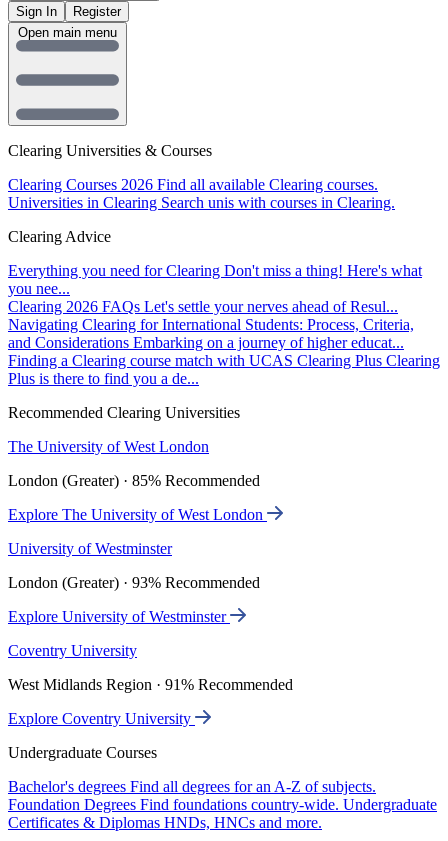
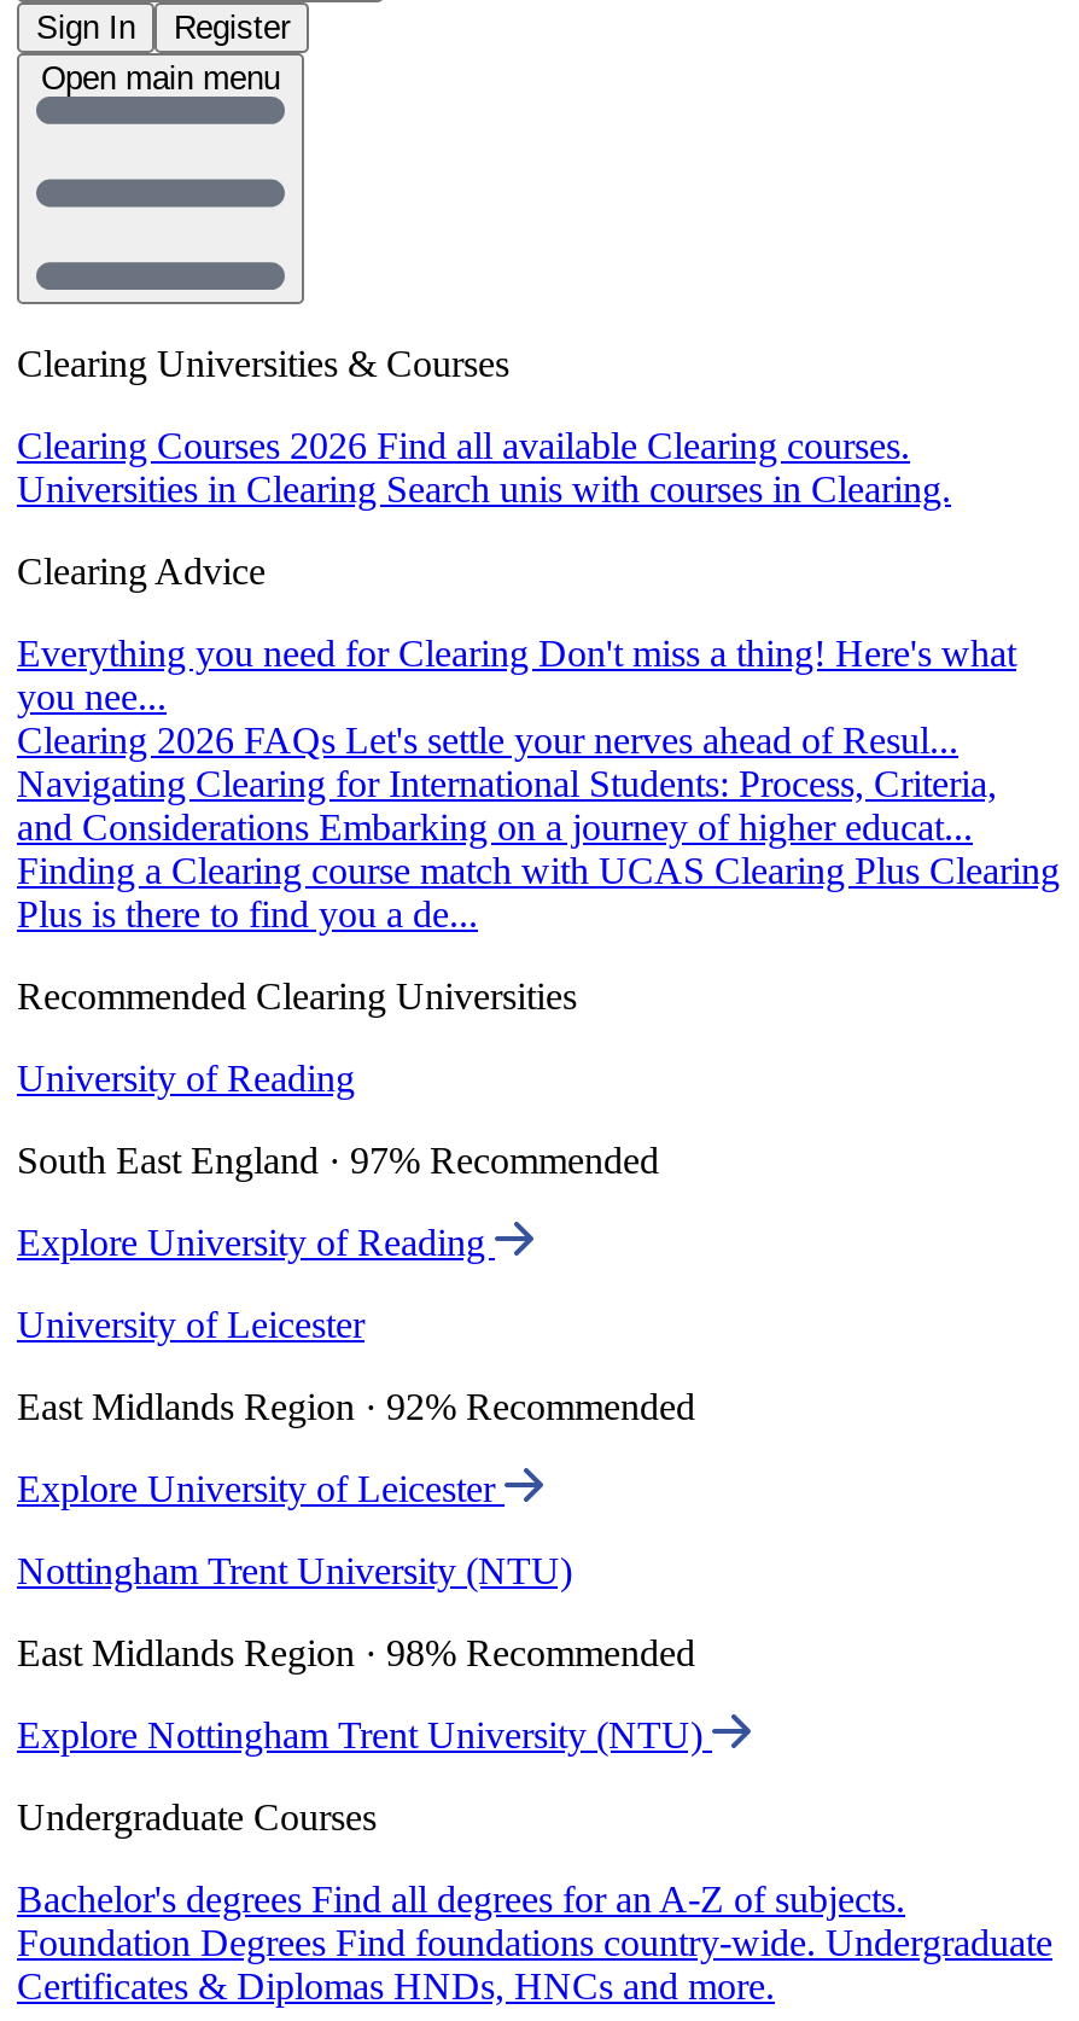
[8,438,209,455] The University of West London -> [17,1058,355,1099] University of Reading
[8,472,260,489] London (Greater) · 85% Recommended -> [17,1140,659,1181] South East England · 97% Recommended
[8,506,267,523] Explore The University of West London -> [17,1222,495,1263] Explore University of Reading
[8,540,172,557] University of Westminster -> [17,1304,364,1345] University of Leicester
[8,574,260,591] London (Greater) · 93% Recommended -> [17,1386,695,1427] East Midlands Region · 92% Recommended
[8,608,230,625] Explore University of Westminster -> [17,1468,504,1509] Explore University of Leicester
[8,642,137,659] Coventry University -> [17,1550,572,1591] Nottingham Trent University (NTU)
[8,676,293,693] West Midlands Region · 91% Recommended -> [17,1632,695,1674] East Midlands Region · 98% Recommended
[8,710,195,727] Explore Coventry University -> [17,1715,712,1756] Explore Nottingham Trent University (NTU)

